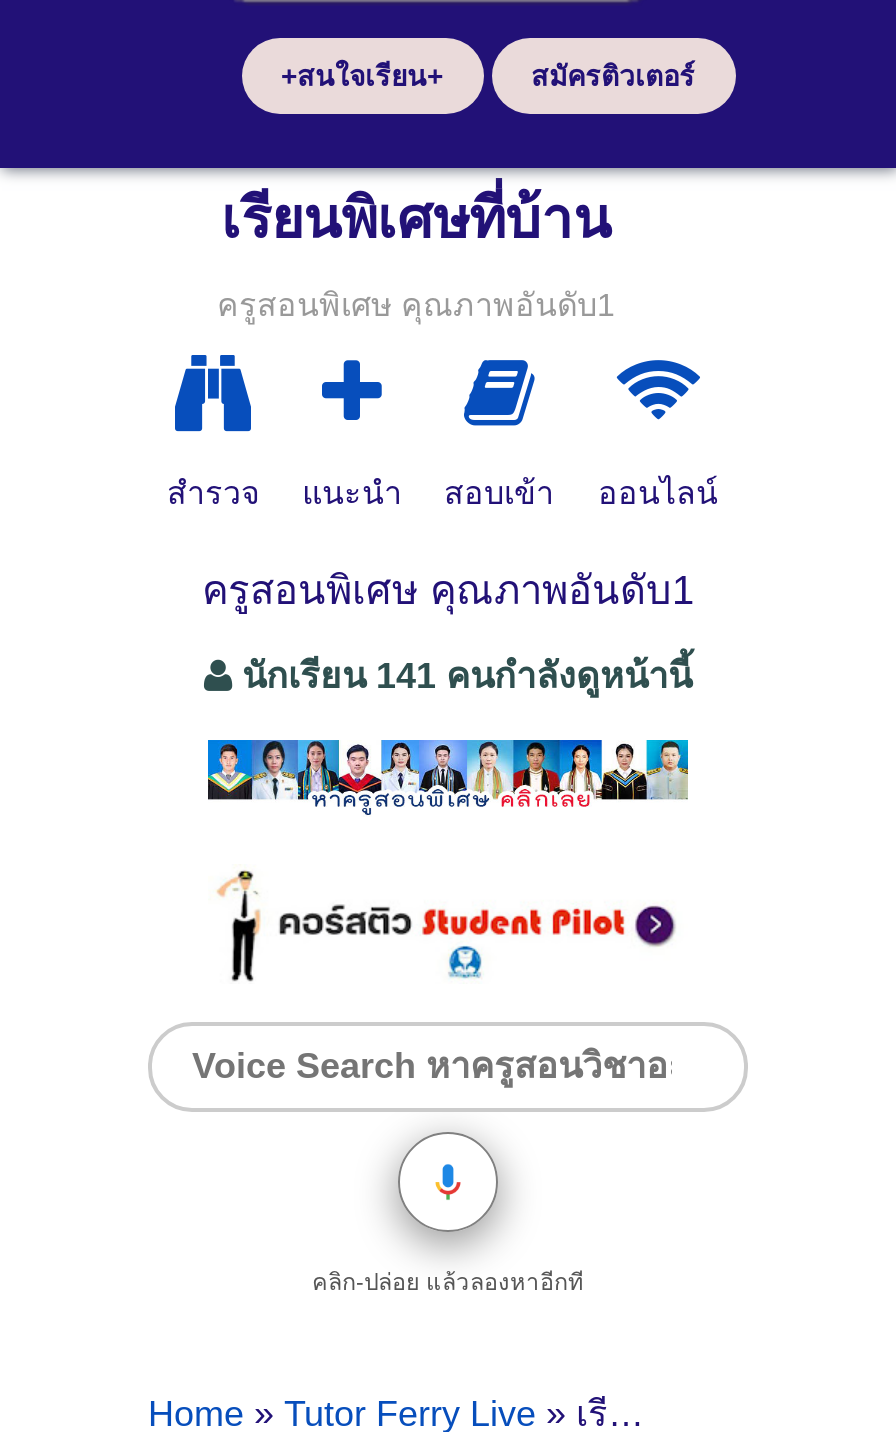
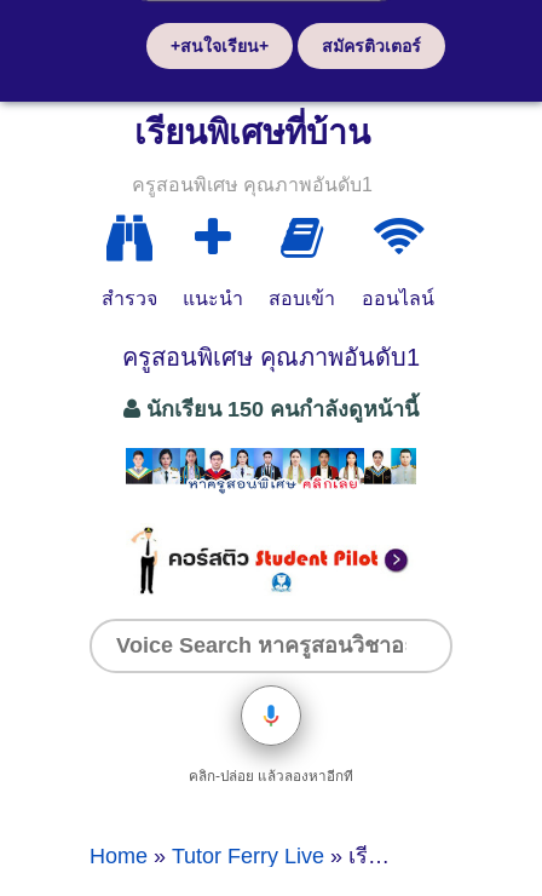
[232,656,692,696] นักเรียน 141 คนกำลังดูหน้านี้ -> [140,397,419,421] นักเรียน 150 คนกำลังดูหน้านี้

